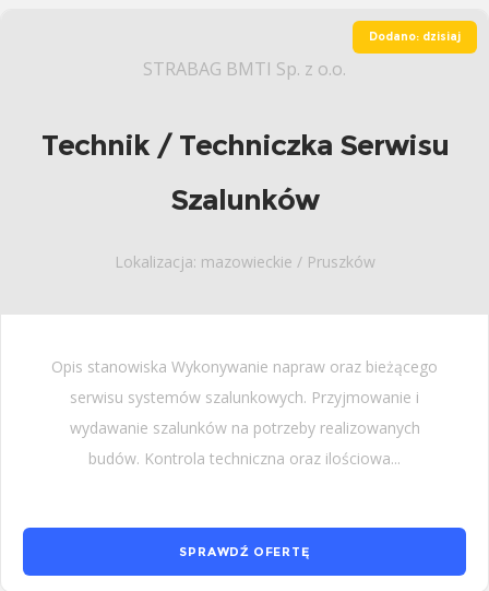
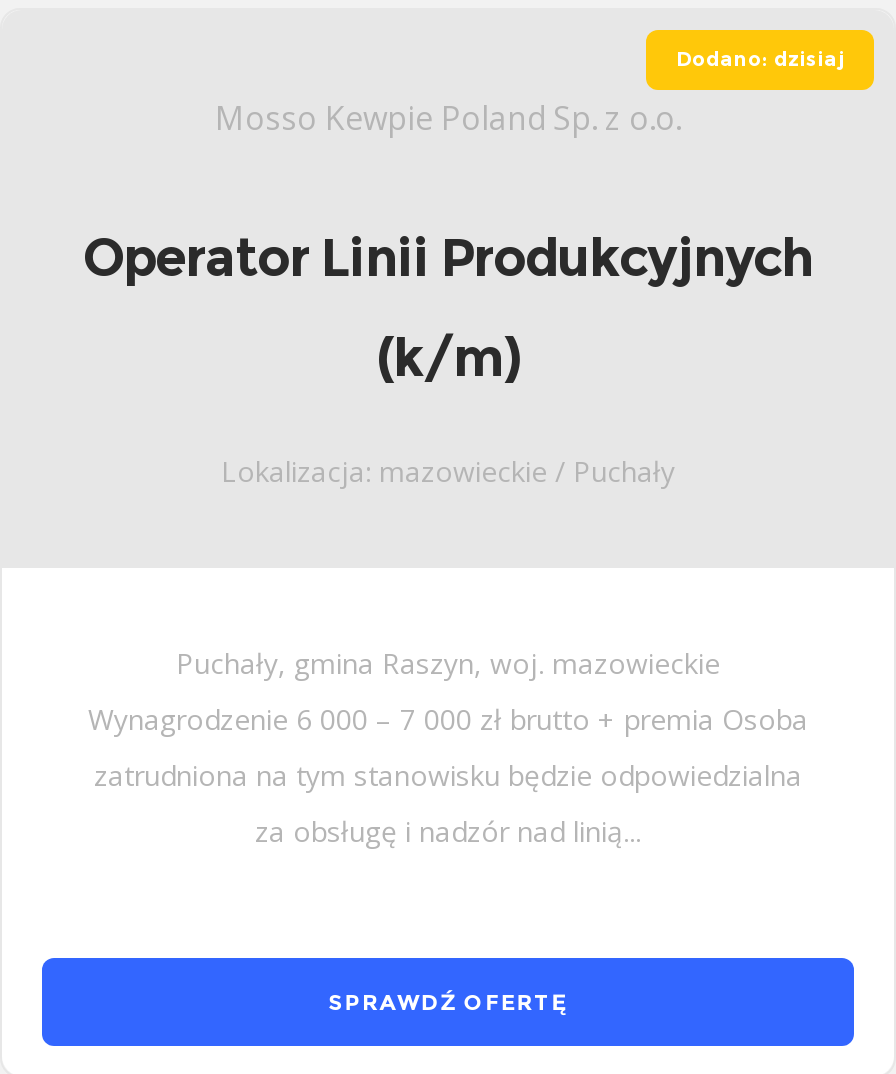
[143,57,346,81] STRABAG BMTI Sp. z o.o. -> [215,96,681,140] Mosso Kewpie Poland Sp. z o.o.
[41,128,448,163] Technik / Techniczka Serwisu -> [83,226,813,290] Operator Linii Produkcyjnych
[170,182,319,217] Szalunków -> [377,326,519,390] (k/m)
[114,251,375,272] Lokalizacja: mazowieckie / Pruszków -> [221,452,675,490] Lokalizacja: mazowieckie / Puchały
[51,356,438,377] Opis stanowiska Wykonywanie napraw oraz bieżącego -> [176,644,720,682] Puchały, gmina Raszyn, woj. mazowieckie
[70,387,419,407] serwisu systemów szalunkowych. Przyjmowanie i -> [88,700,808,738] Wynagrodzenie 6 000 – 7 000 zł brutto + premia Osoba
[69,417,420,438] wydawanie szalunków na potrzeby realizowanych -> [94,756,802,794] zatrudniona na tym stanowisku będzie odpowiedzialna
[88,448,401,469] budów. Kontrola techniczna oraz ilościowa... -> [255,812,641,850] za obsługę i nadzór nad linią...

